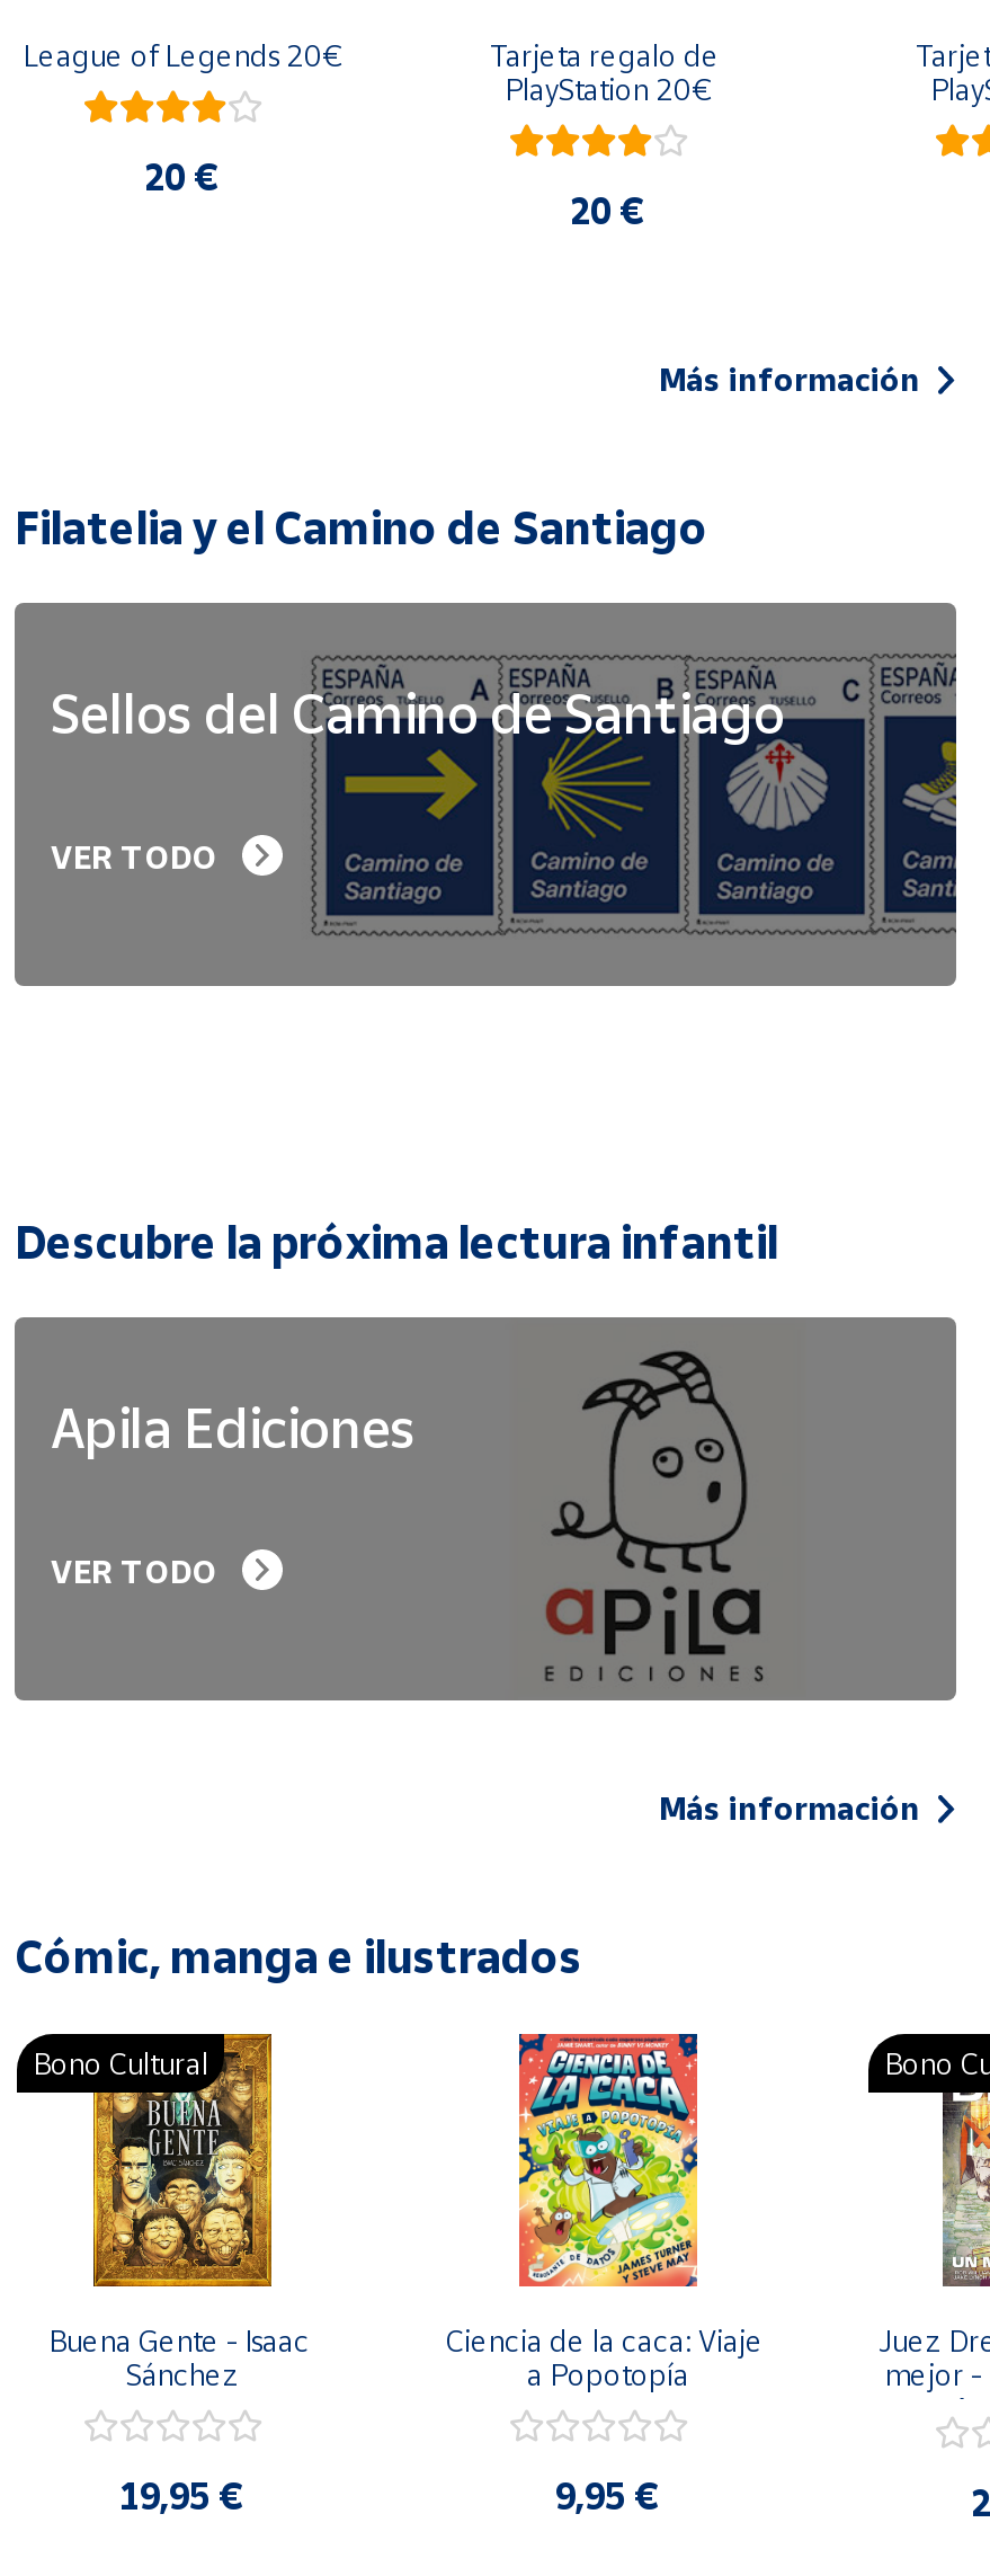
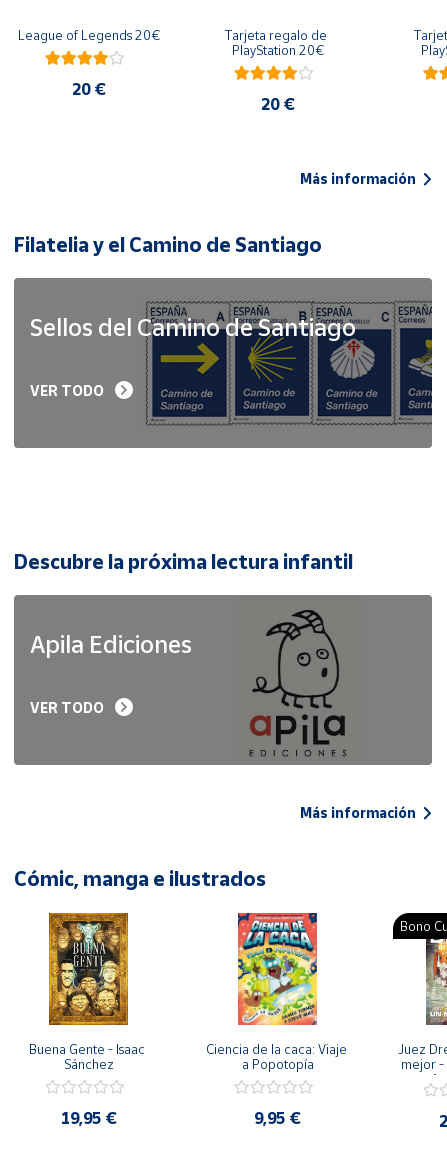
[33,2046,208,2082] Bono Cultural -> none

